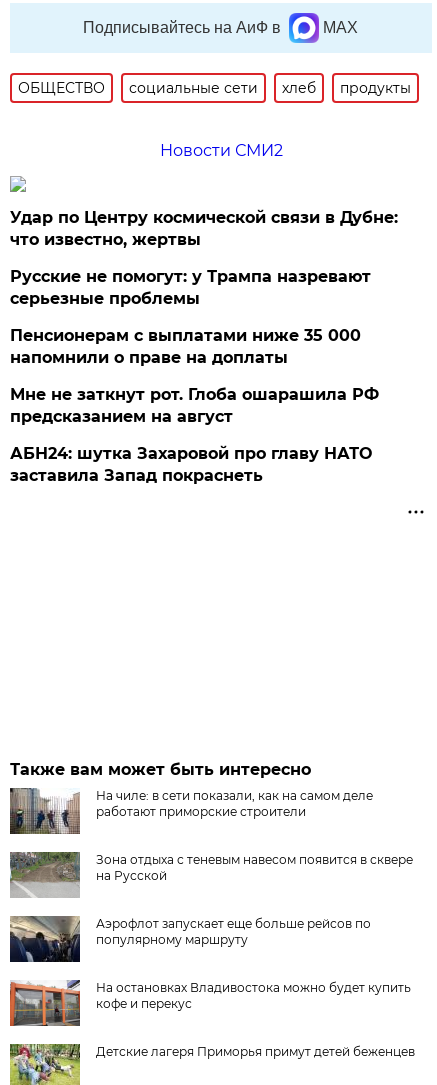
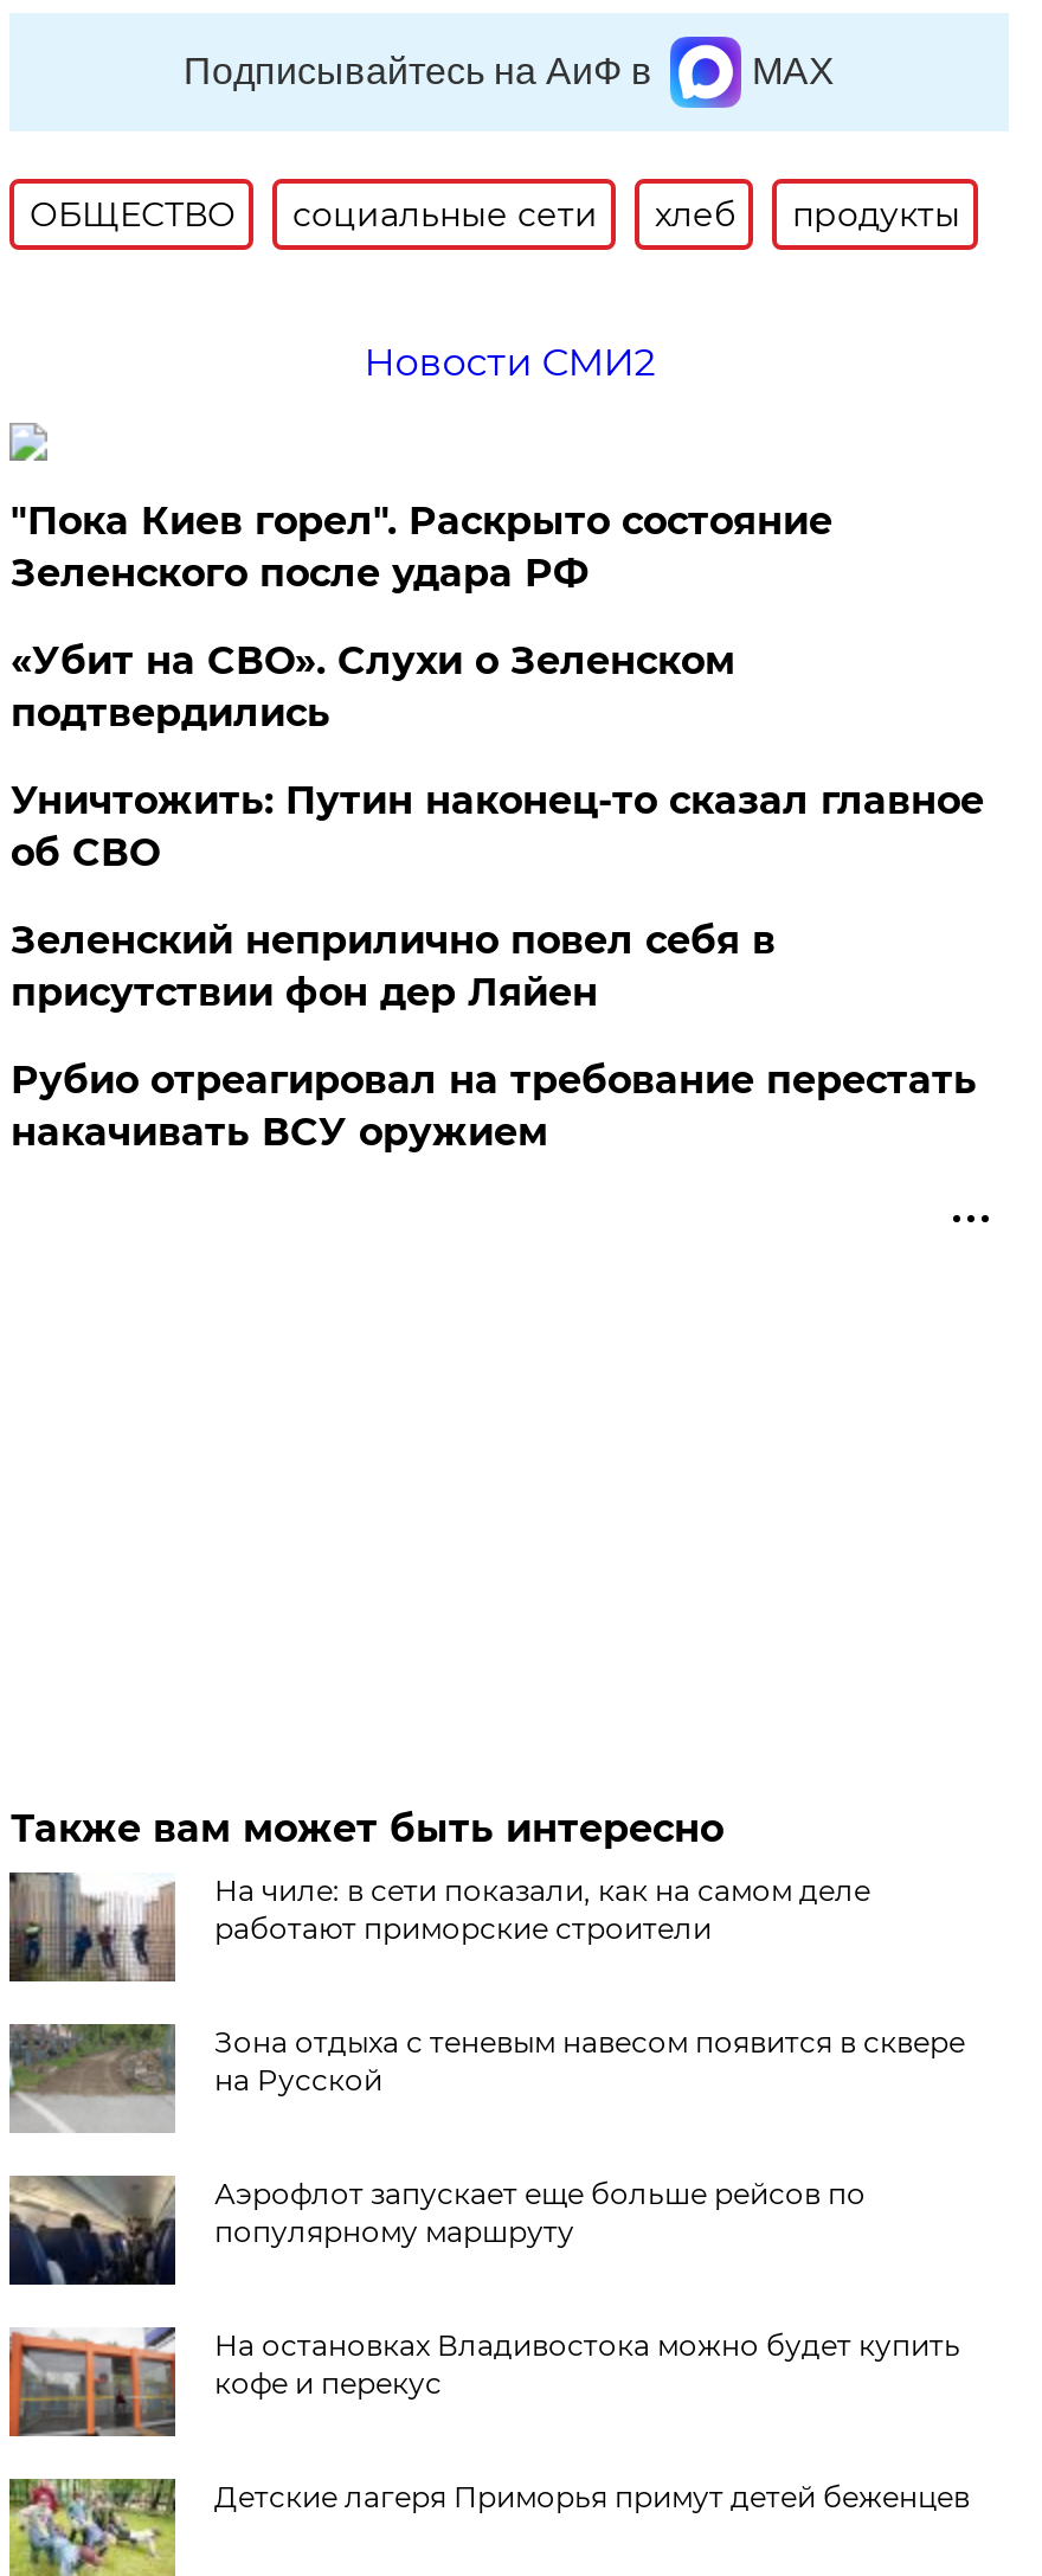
[10,208,398,249] Удар по Центру космической связи в Дубне: | что известно, жертвы -> [10,499,832,596] "Пока Киев горел". Раскрыто состояние | Зеленского после удара РФ
[10,267,371,308] Русские не помогут: у Трампа назревают | серьезные проблемы -> [10,638,735,735] «Убит на СВО». Слухи о Зеленском | подтвердились
[10,326,361,367] Пенсионерам с выплатами ниже 35 000 | напомнили о праве на доплаты -> [10,778,984,875] Уничтожить: Путин наконец-то сказал главное | об СВО
[10,385,379,426] Мне не заткнут рот. Глоба ошарашила РФ | предсказанием на август -> [10,918,775,1015] Зеленский неприлично повел cебя в | присутствии фон дер Ляйен
[10,444,372,485] АБН24: шутка Захаровой про главу НАТО | заставила Запад покраснеть -> [10,1058,977,1155] Рубио отреагировал на требование перестать | накачивать ВСУ оружием

